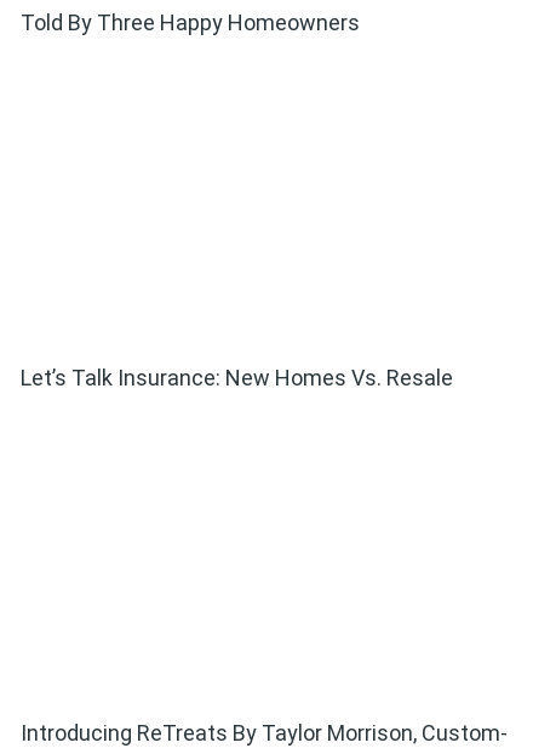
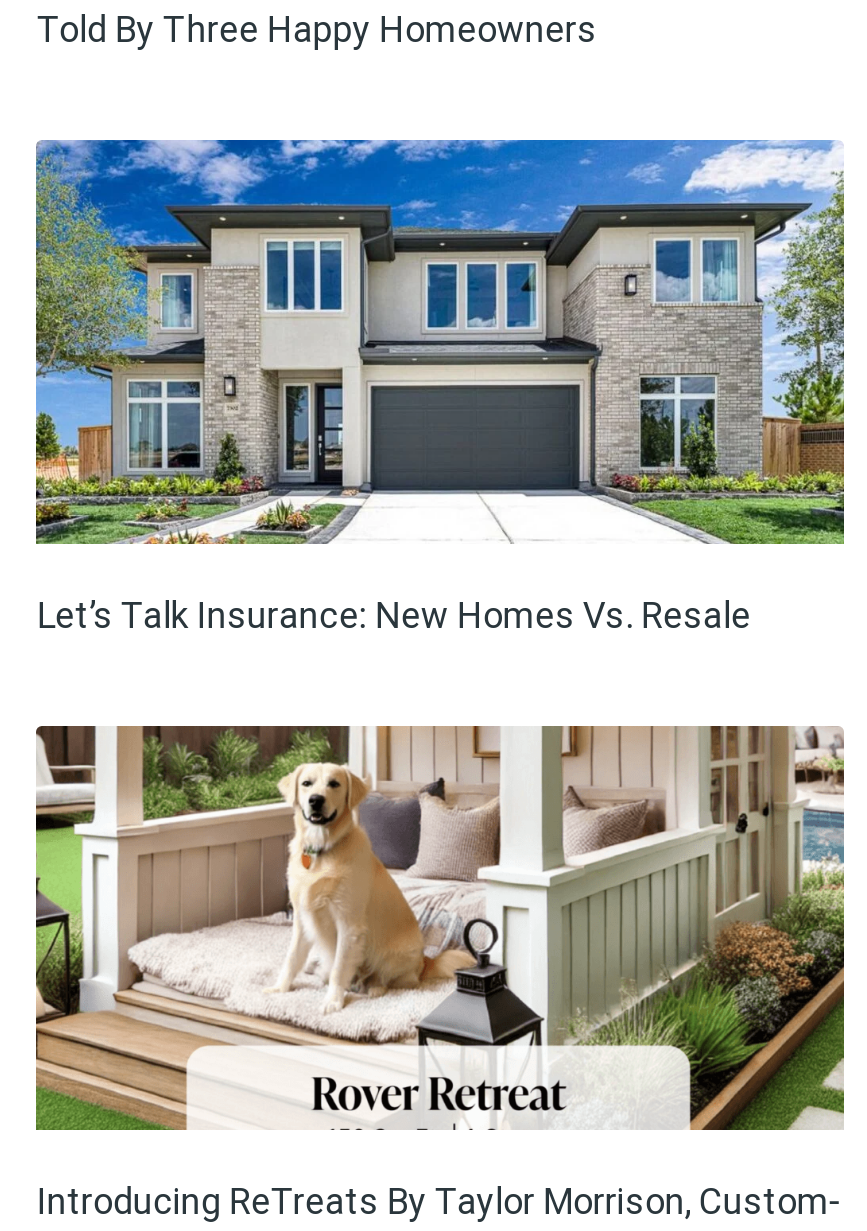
none -> [34,138,846,546] [image]
none -> [34,724,846,1132] [image]

